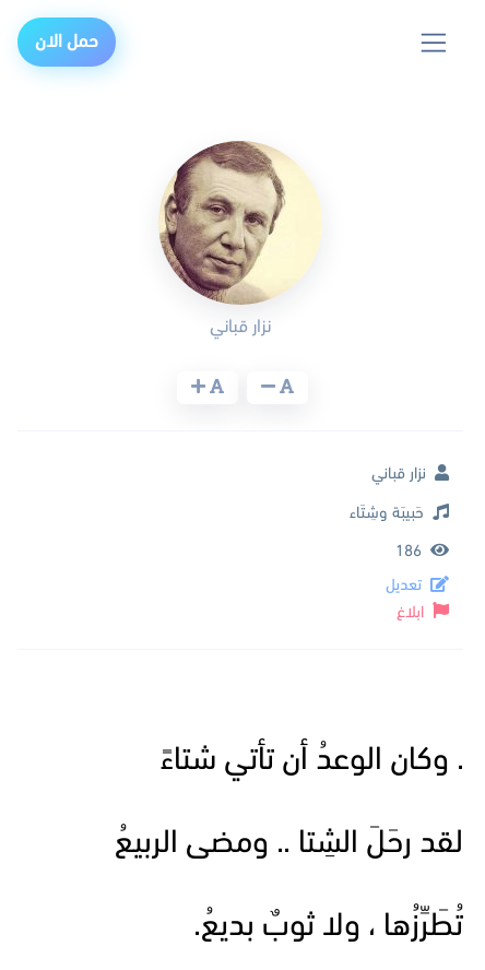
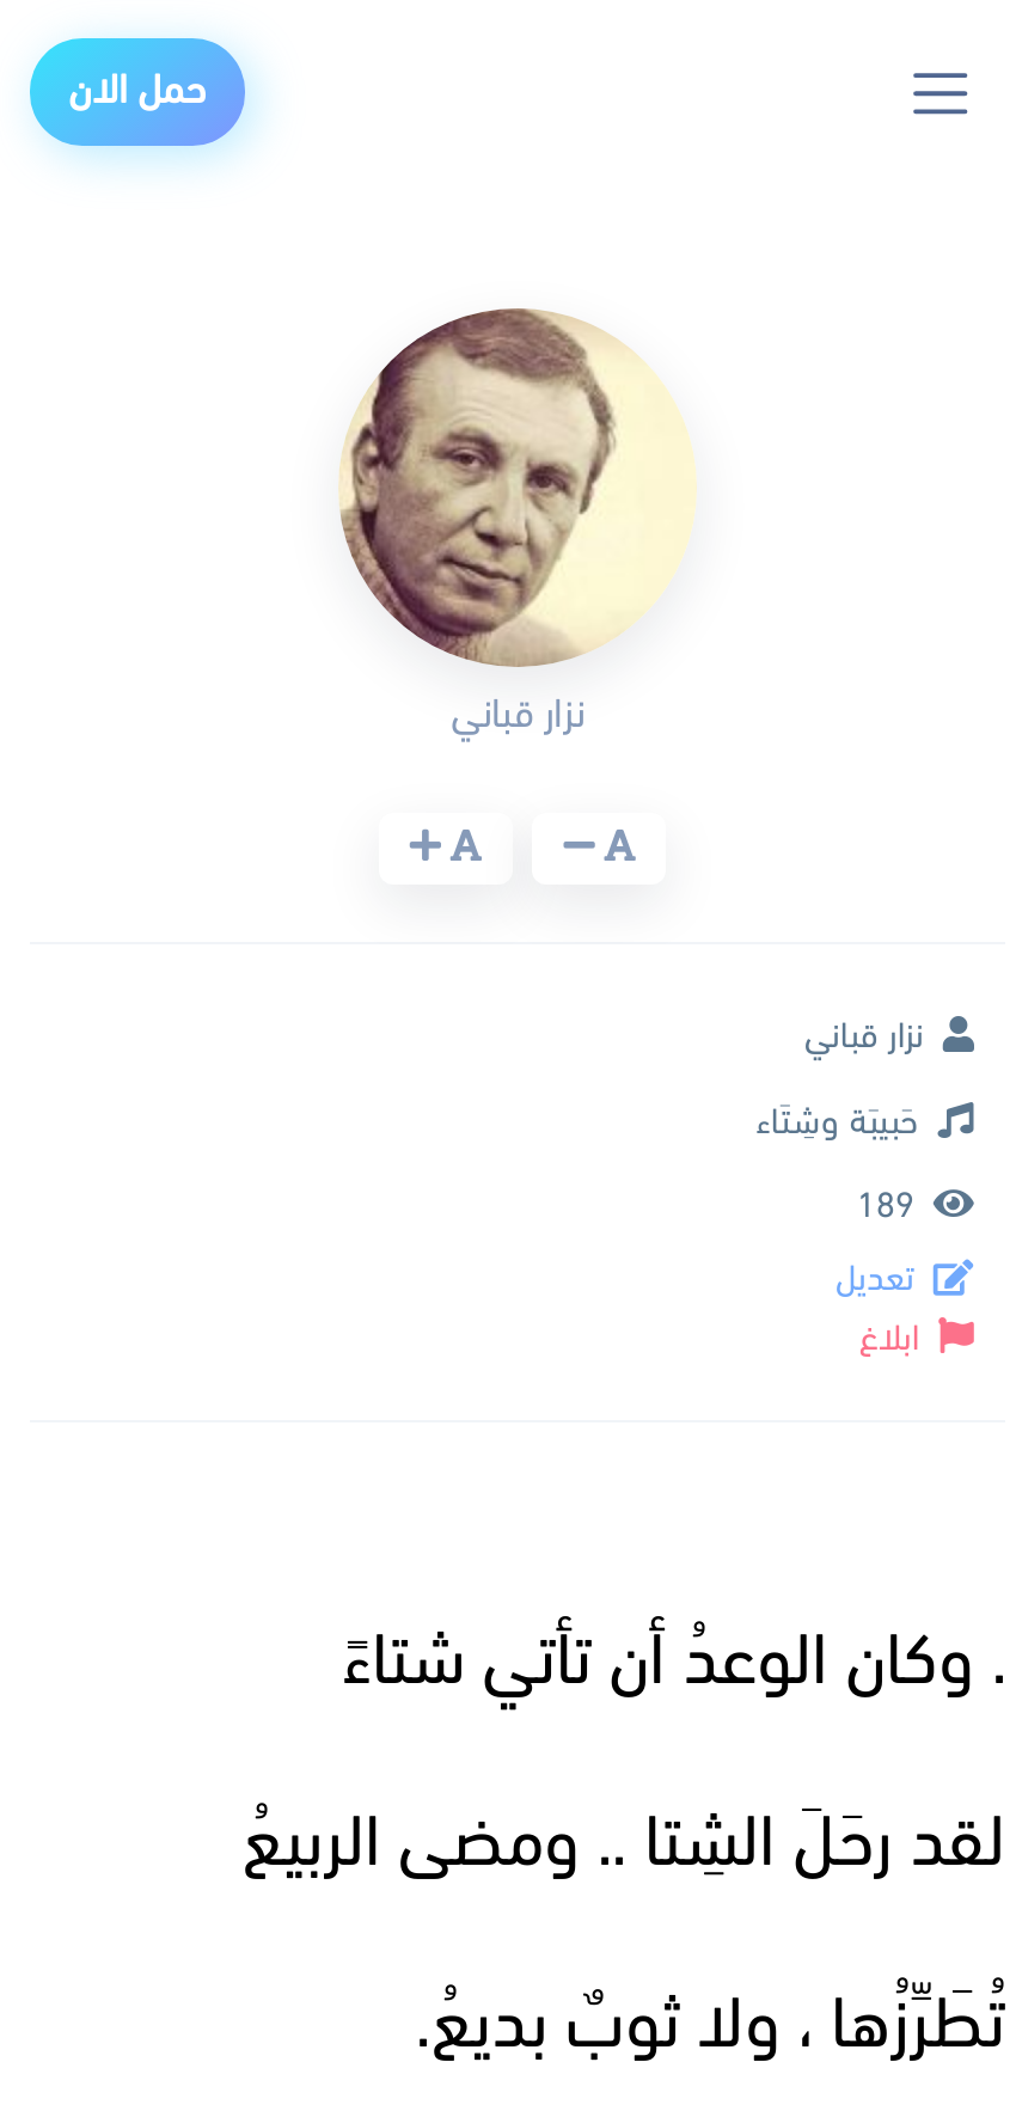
[395,544,421,561] 186 -> [857,1191,914,1227] 189

